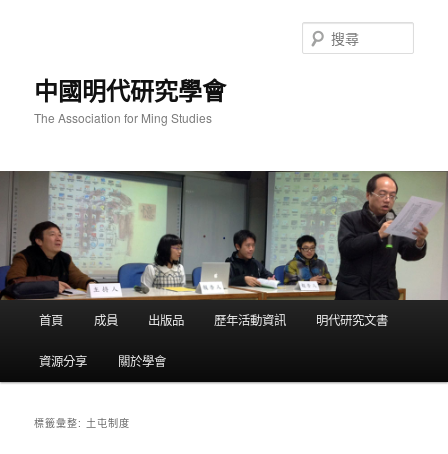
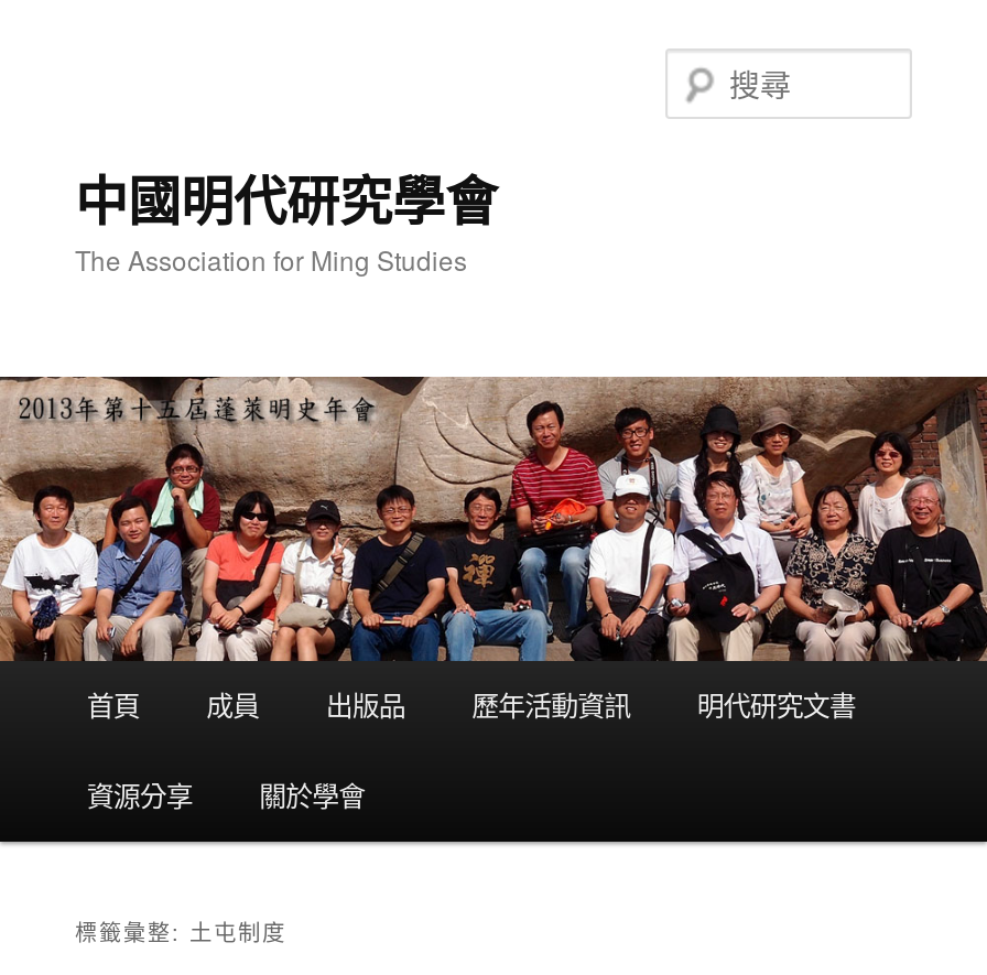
[3,170,445,301] [image] -> [7,375,980,663] [image]

